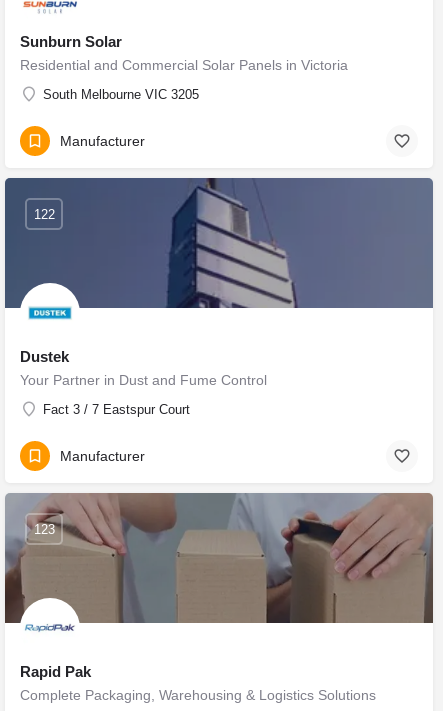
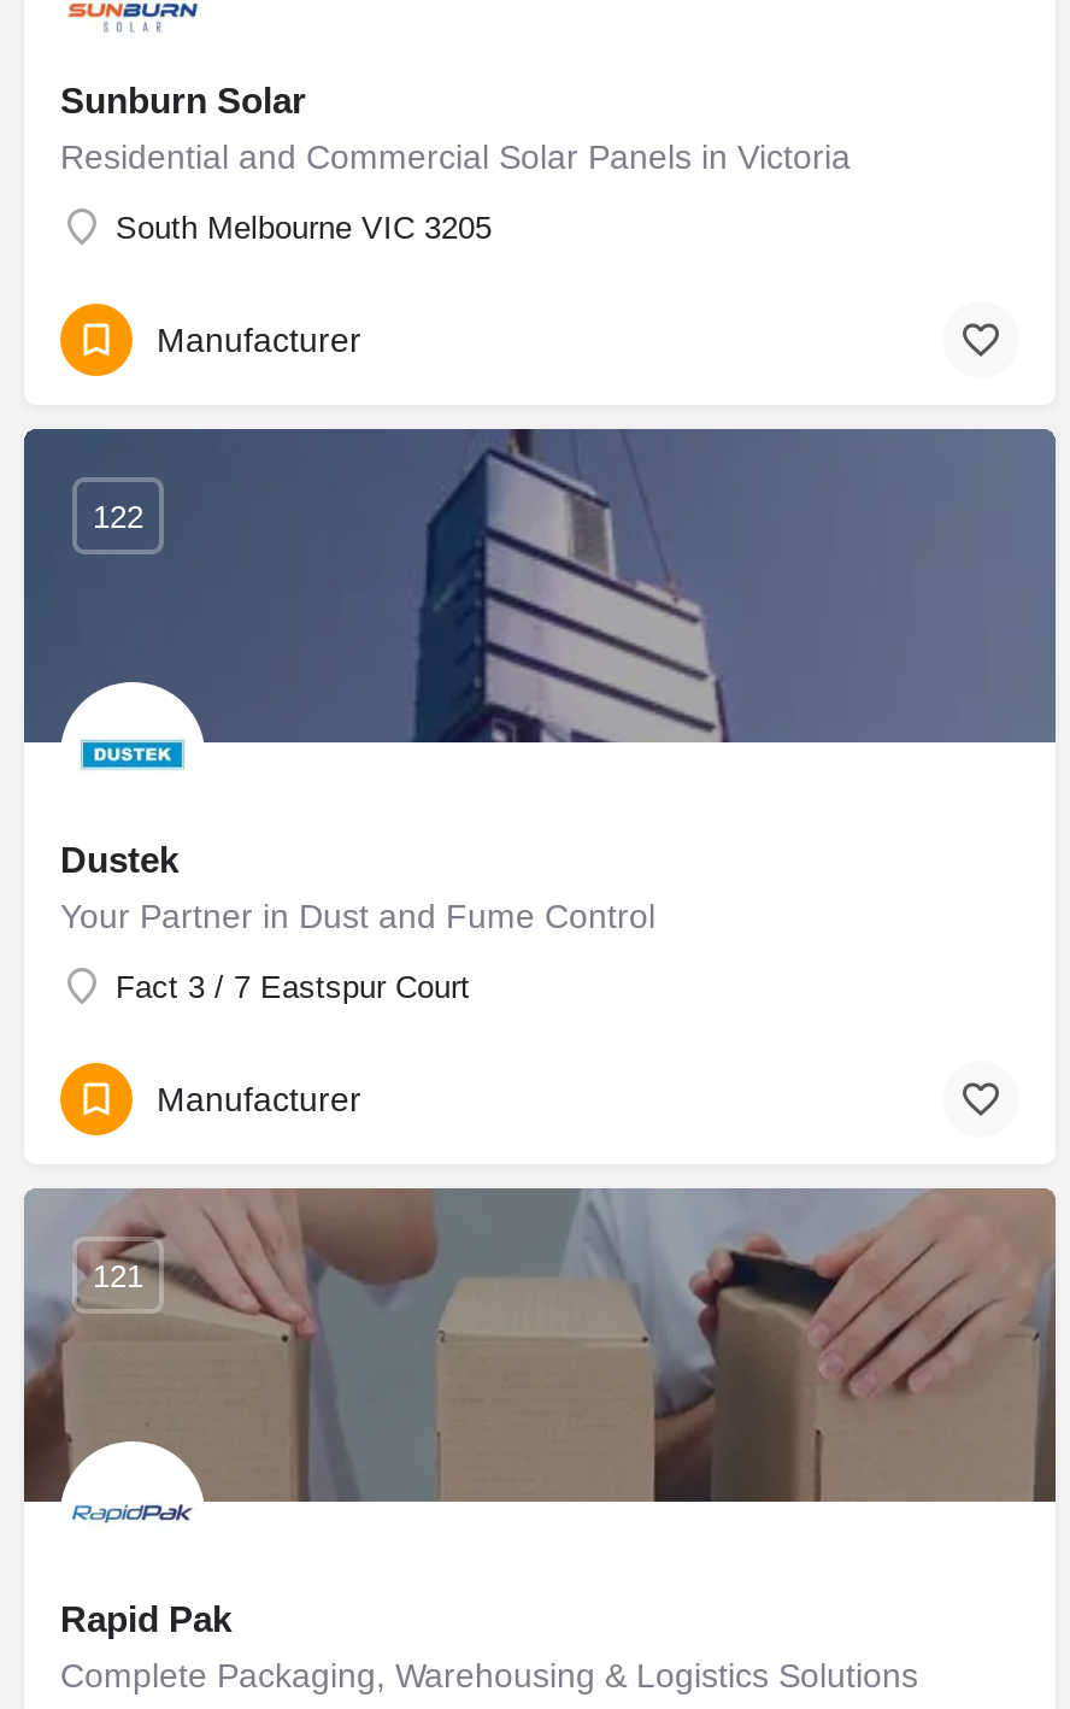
[33,522,54,537] 123 -> [93,1258,143,1294] 121

